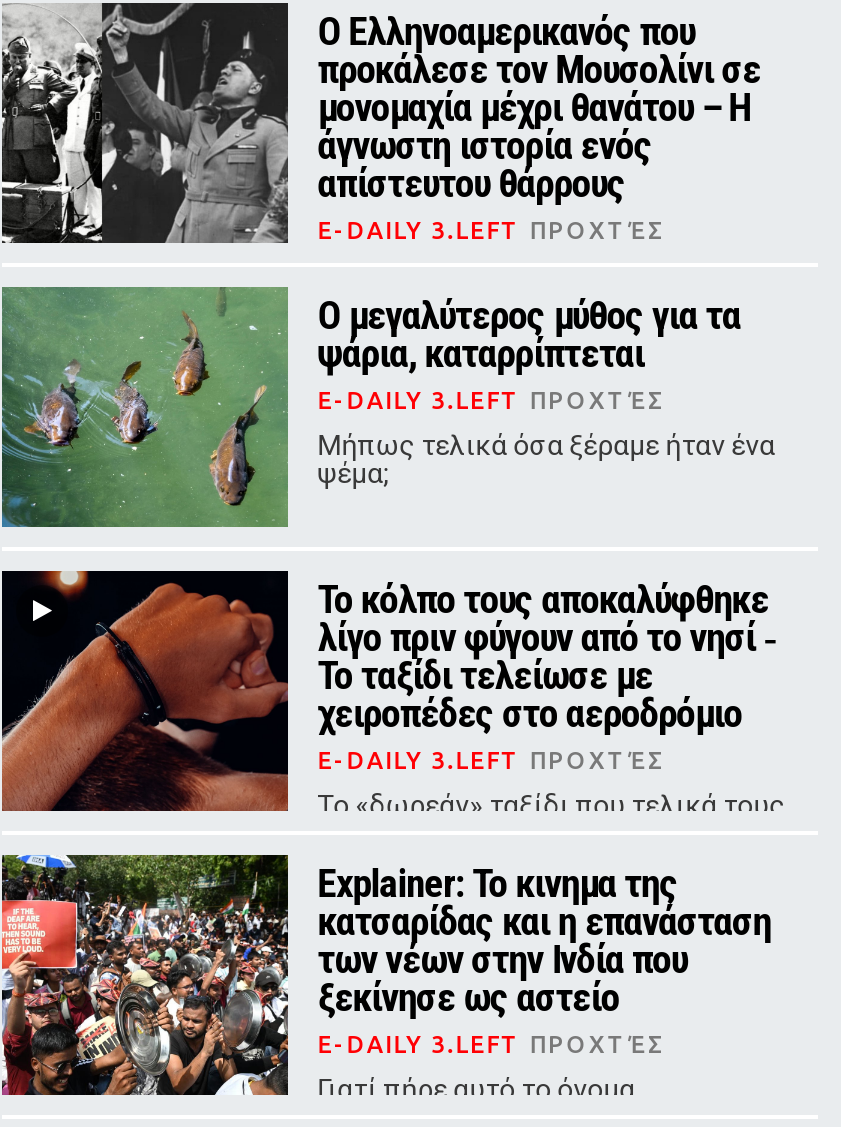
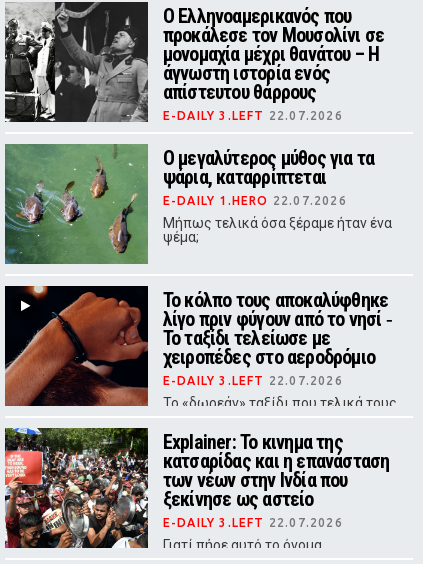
[318,217,666,243] E-DAILY 3.LEFT ΠΡΟΧΤΈΣ -> [163,109,343,122] E-DAILY 3.LEFT 22.07.2026
[318,387,666,413] E-DAILY 3.LEFT ΠΡΟΧΤΈΣ -> [163,194,347,207] E-DAILY 1.HERO 22.07.2026
[318,747,666,773] E-DAILY 3.LEFT ΠΡΟΧΤΈΣ -> [163,374,343,387] E-DAILY 3.LEFT 22.07.2026
[318,1031,666,1057] E-DAILY 3.LEFT ΠΡΟΧΤΈΣ -> [163,516,343,529] E-DAILY 3.LEFT 22.07.2026

